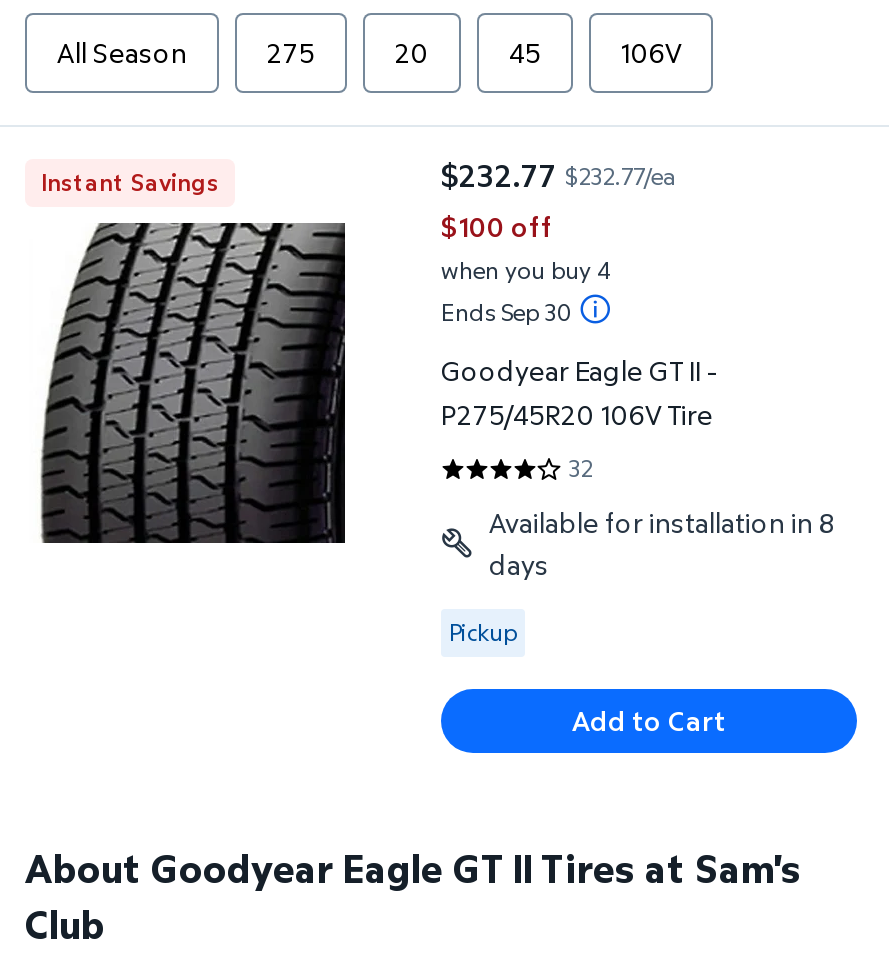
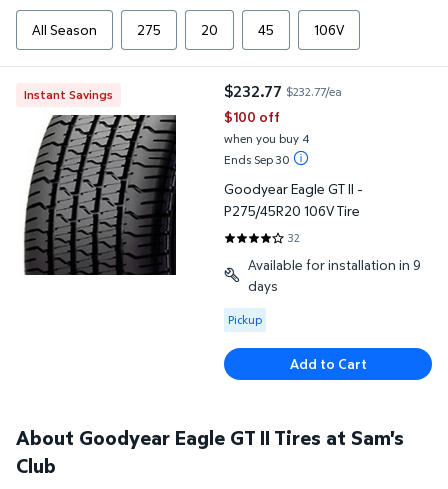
[489,503,835,541] Available for installation in 8 -> [248,255,421,274] Available for installation in 9

